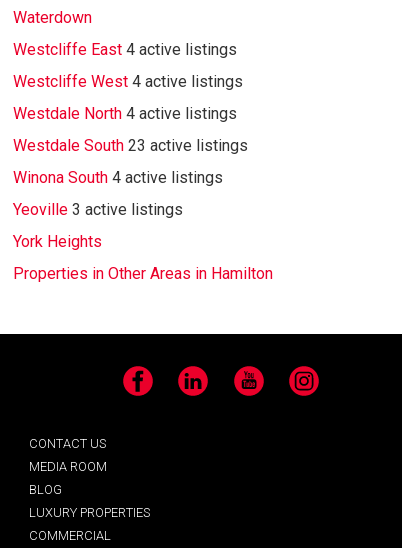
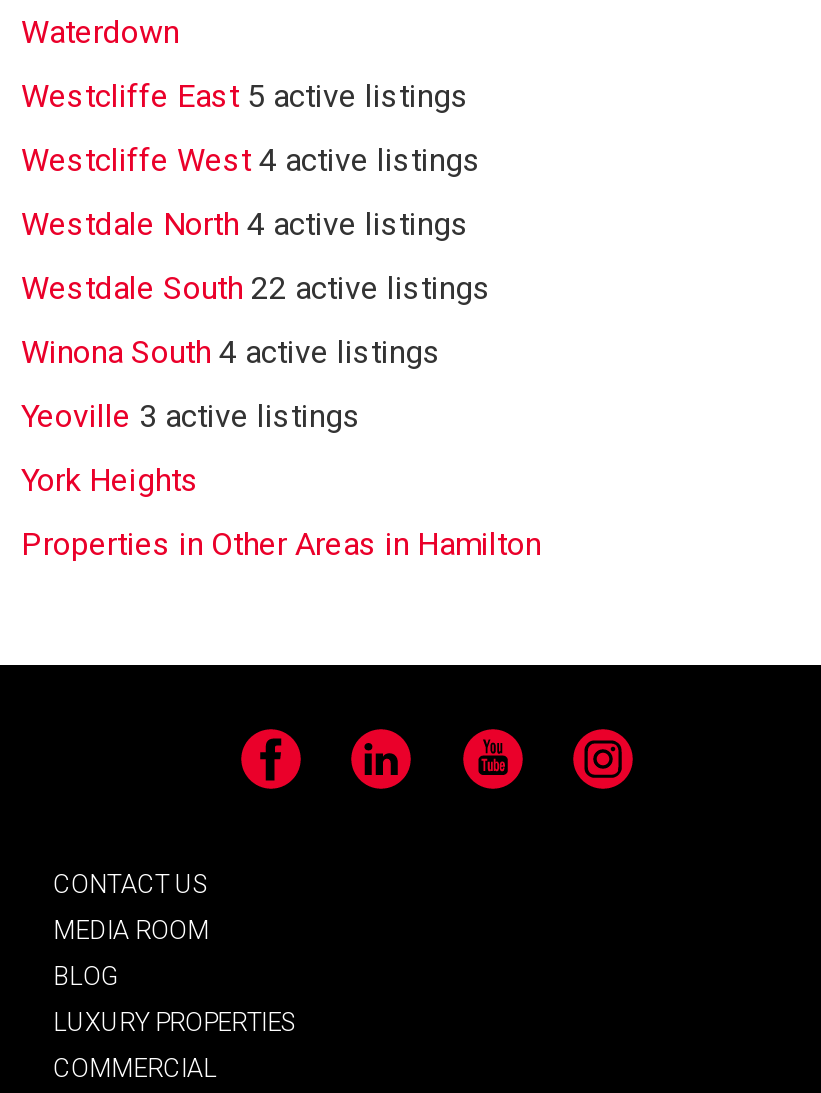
[13,40,237,59] Westcliffe East 4 active listings -> [21,77,469,115] Westcliffe East 5 active listings
[13,136,248,155] Westdale South 23 active listings -> [21,269,491,307] Westdale South 22 active listings

